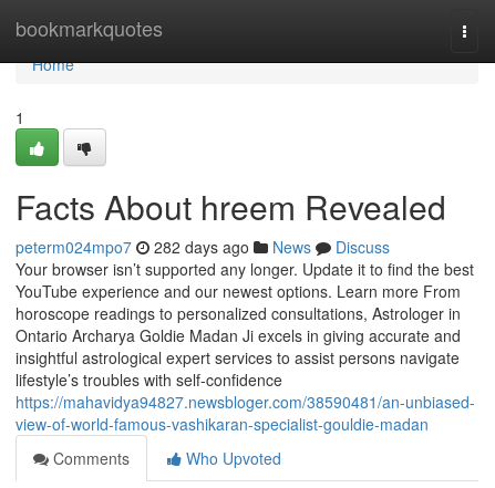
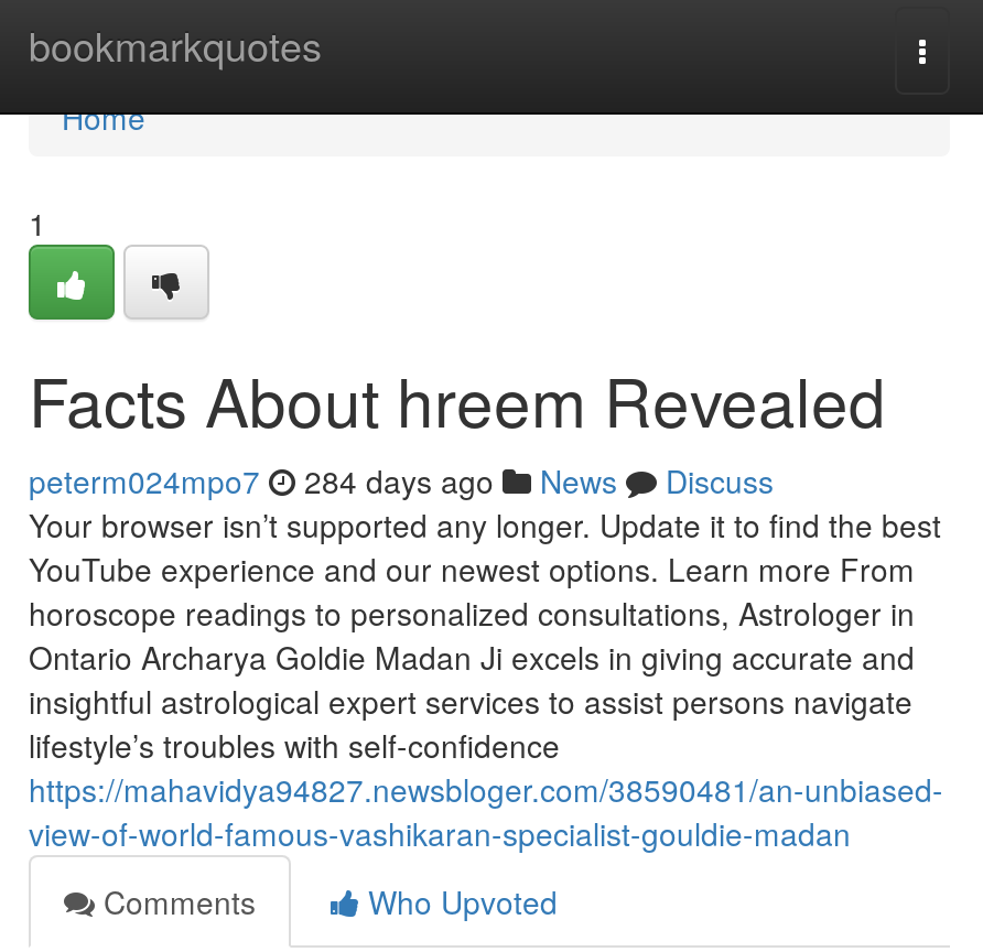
[16,236,390,258] peterm024mpo7 282 days ago News Discuss -> [29,458,774,502] peterm024mpo7 284 days ago News Discuss

